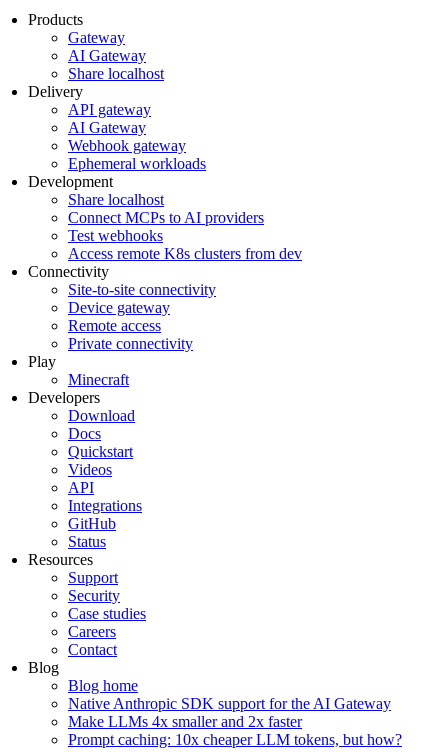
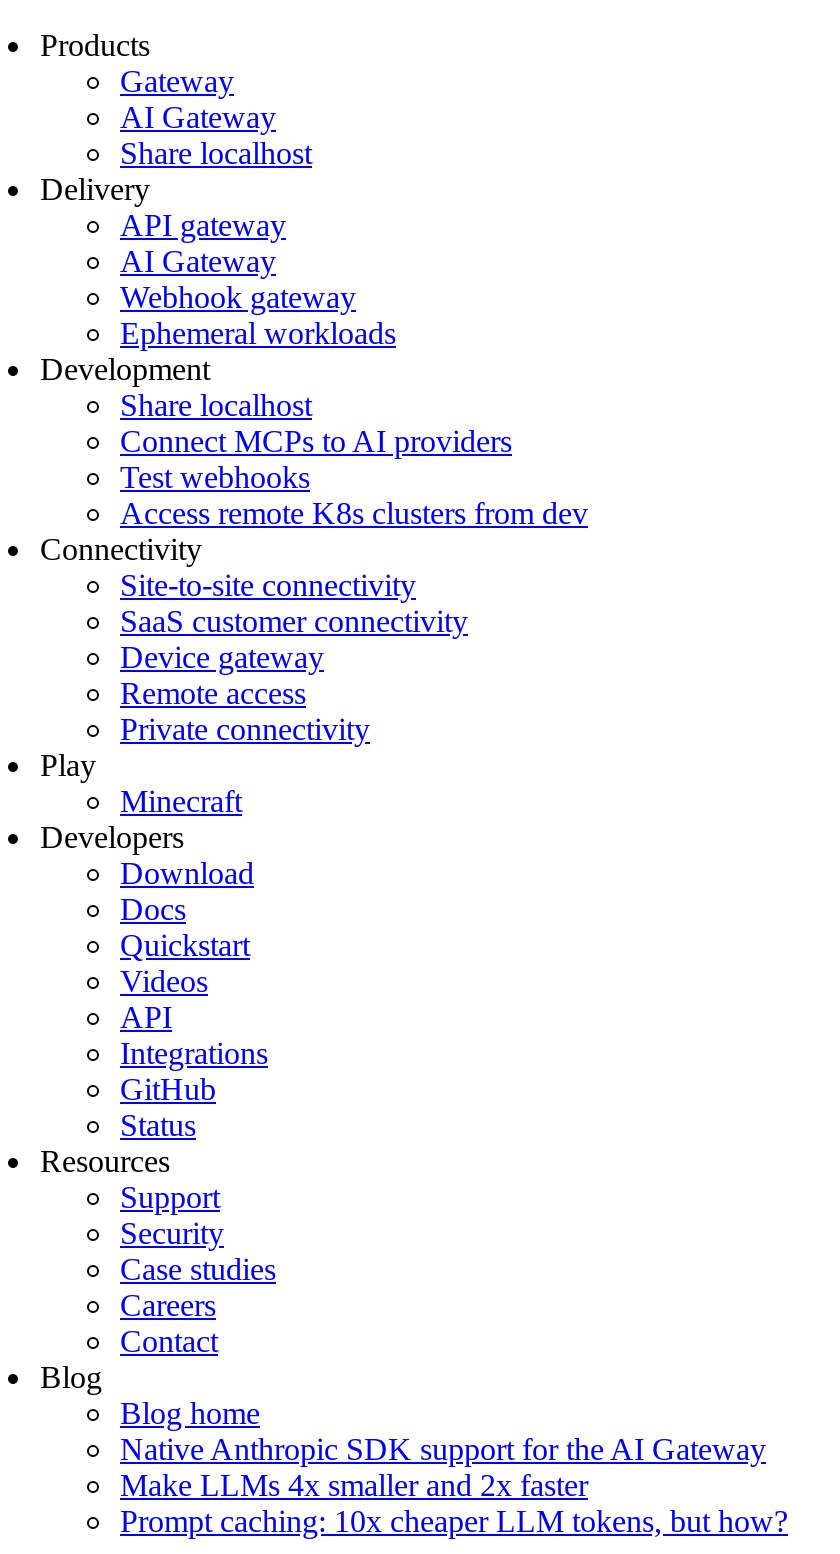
none -> [120,603,468,637] SaaS customer connectivity

